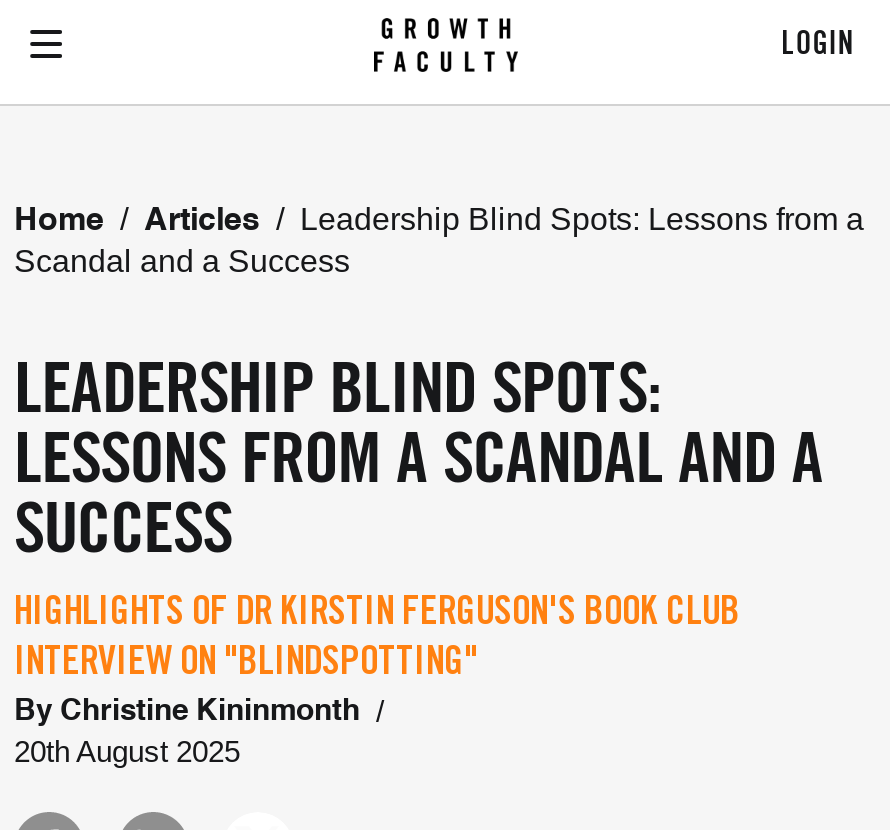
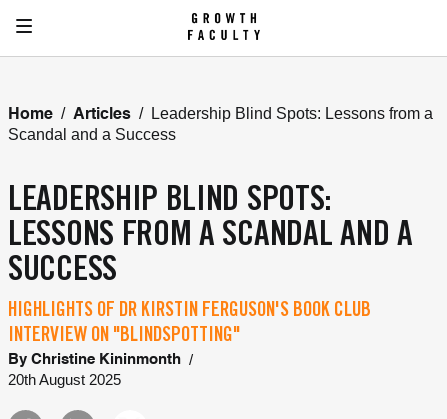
[781,29,854,61] LOGIN -> none

